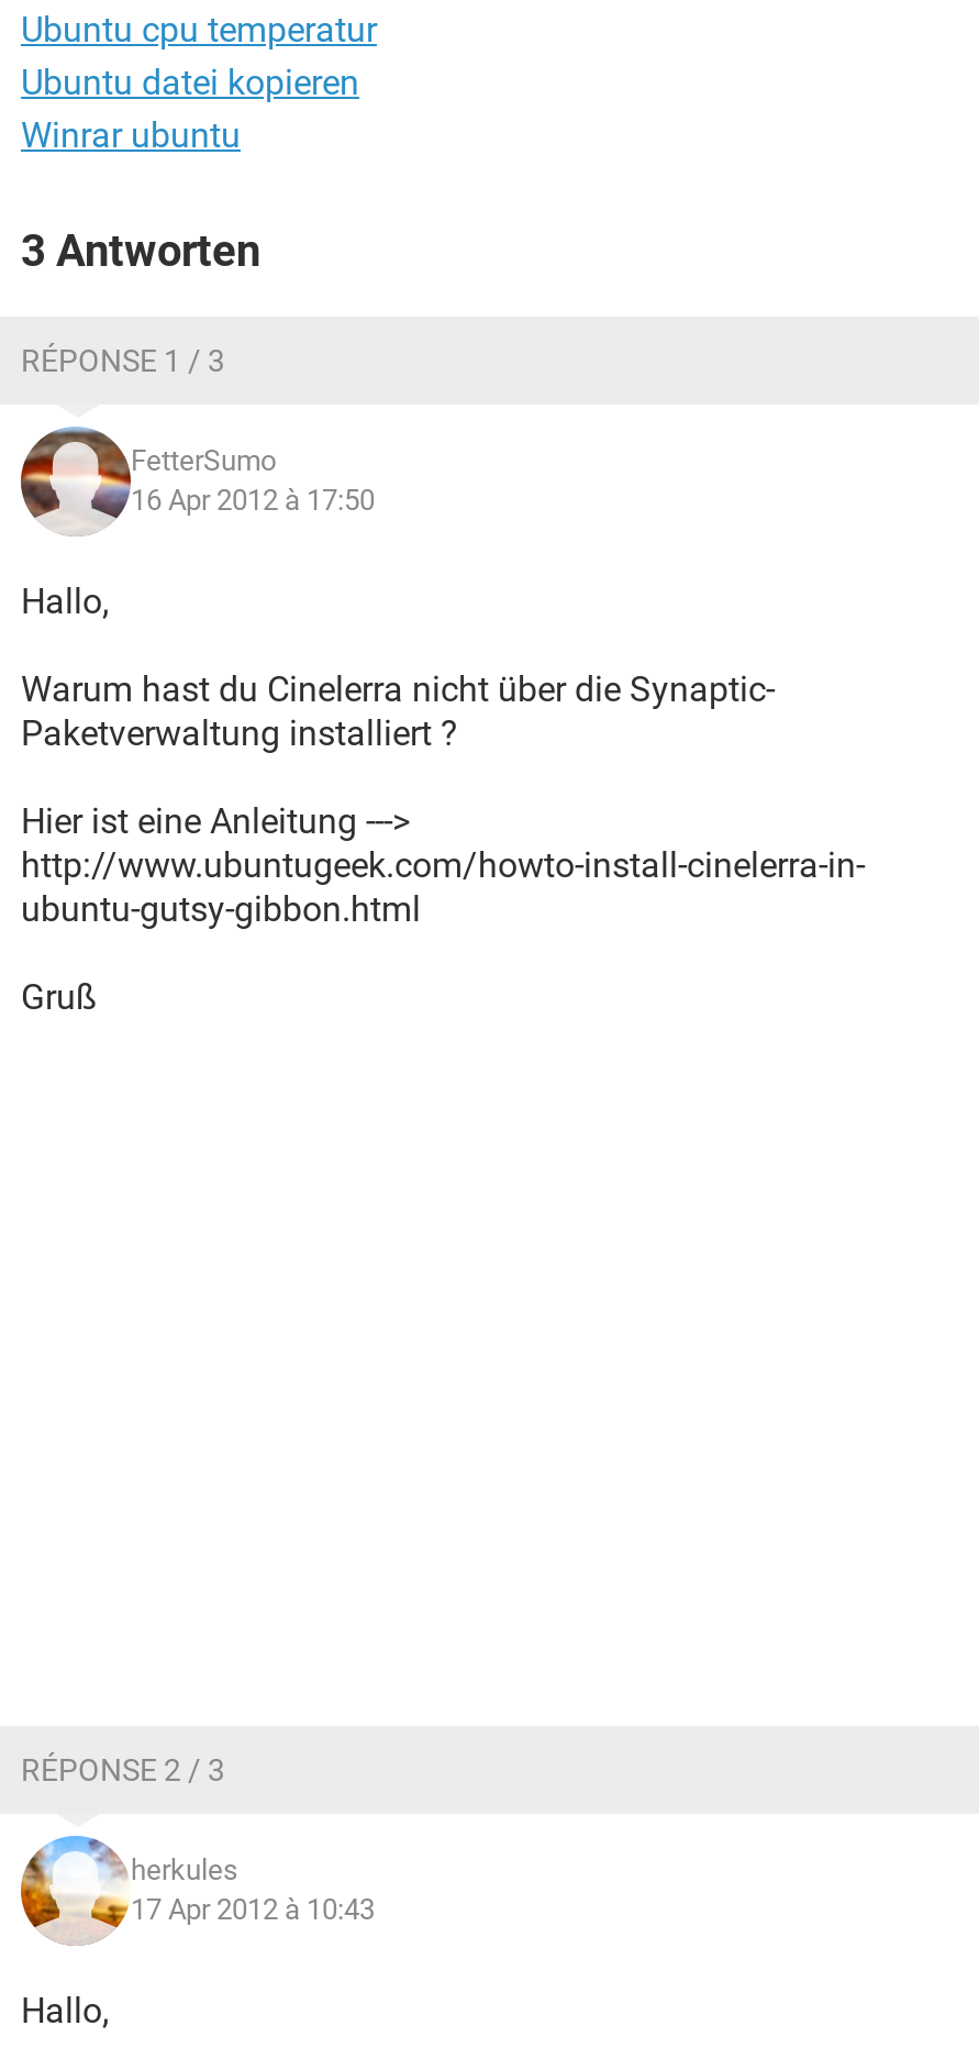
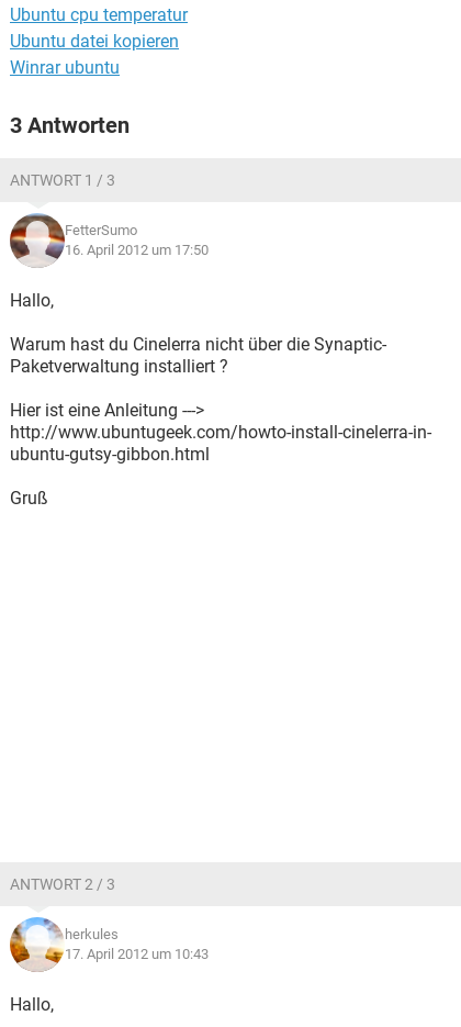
[21,343,225,378] RÉPONSE 1 / 3 -> [10,171,115,189] ANTWORT 1 / 3
[131,484,375,517] 16 Apr 2012 à 17:50 -> [65,242,209,258] 16. April 2012 um 17:50
[21,1752,225,1787] RÉPONSE 2 / 3 -> [10,875,115,893] ANTWORT 2 / 3
[131,1893,375,1926] 17 Apr 2012 à 10:43 -> [65,946,209,962] 17. April 2012 um 10:43

